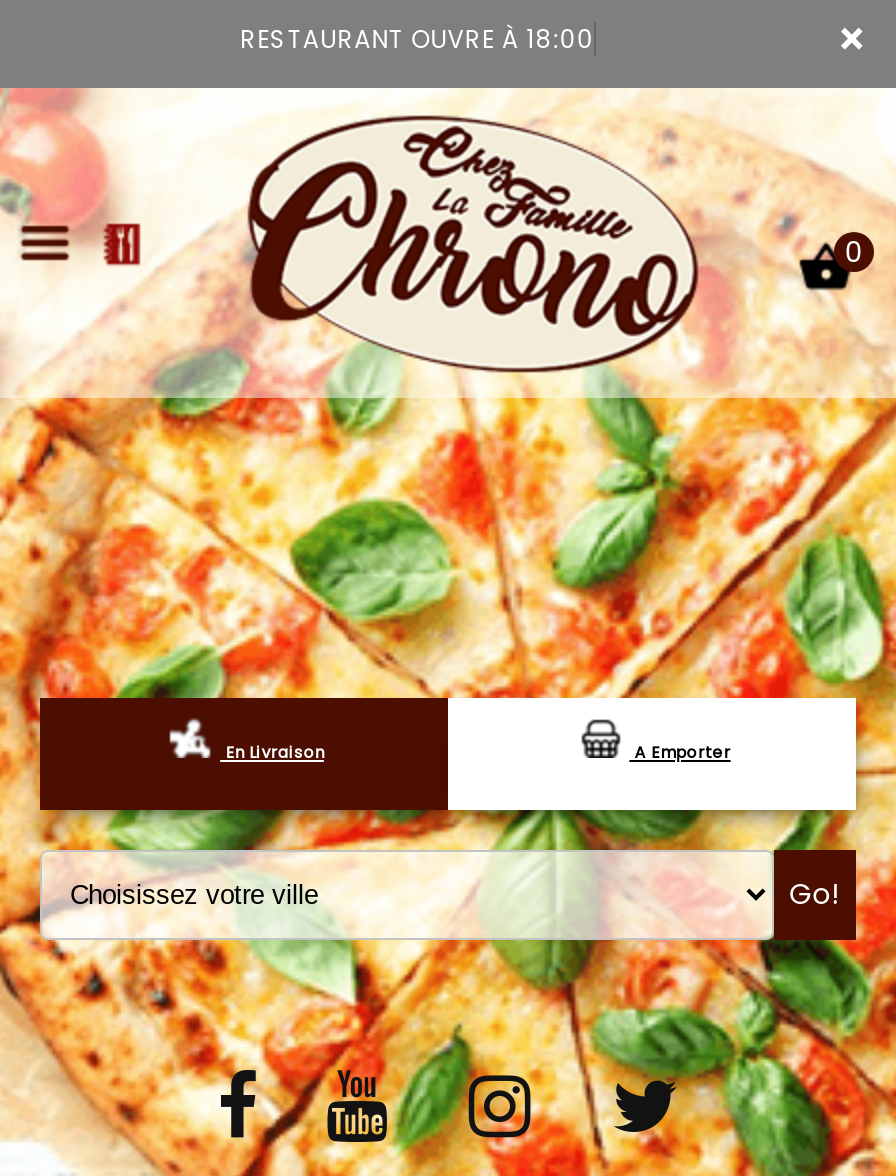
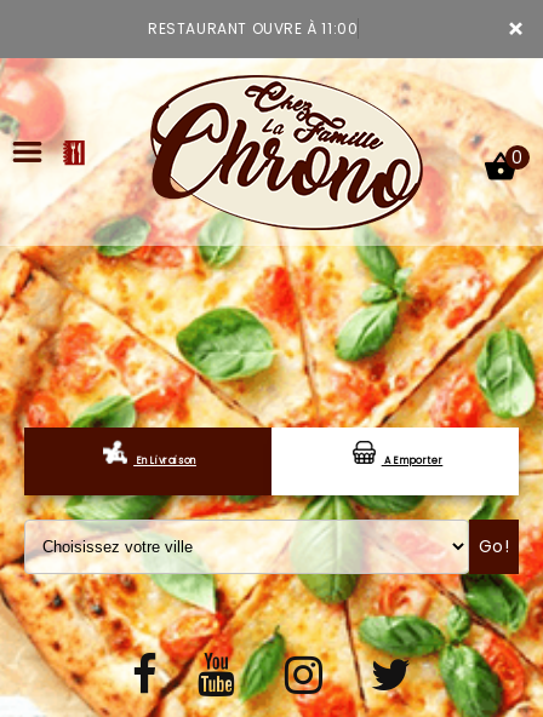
[240,22,595,56] RESTAURANT OUVRE À 18:00 -> [148,18,358,39] RESTAURANT OUVRE À 11:00

